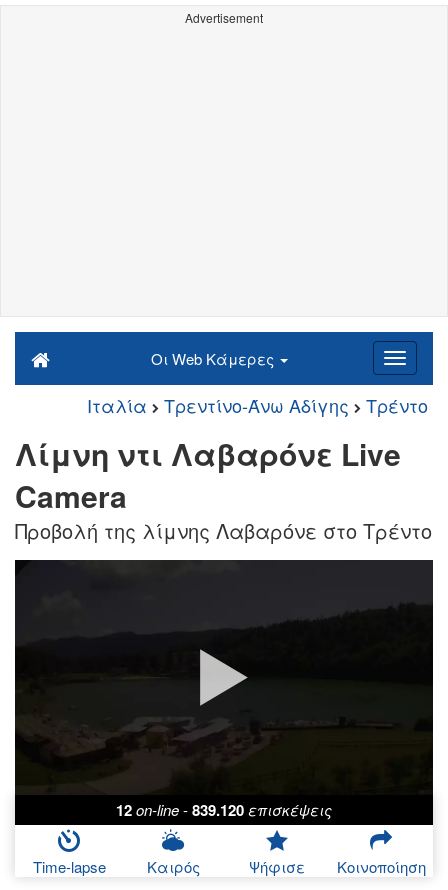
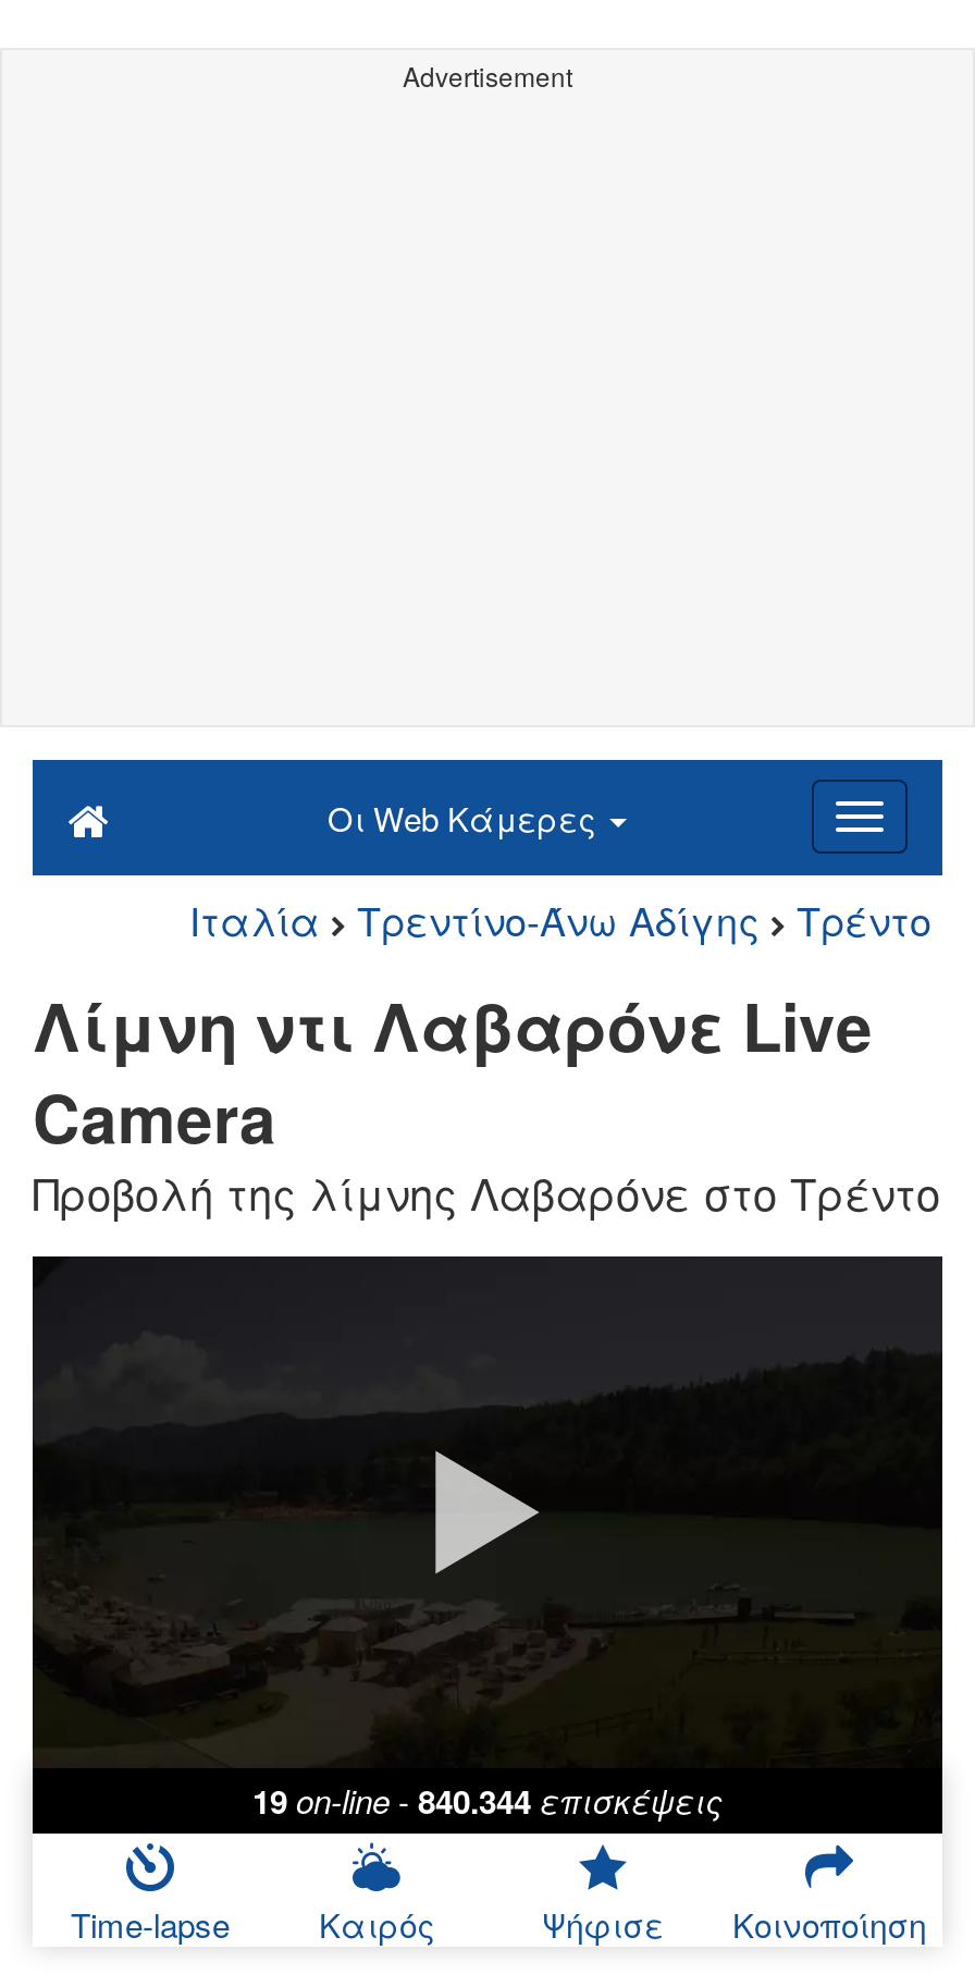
[116,799,332,821] 12 on-line - 839.120 επισκέψεις -> [252,1777,723,1825] 19 on-line - 840.344 επισκέψεις

